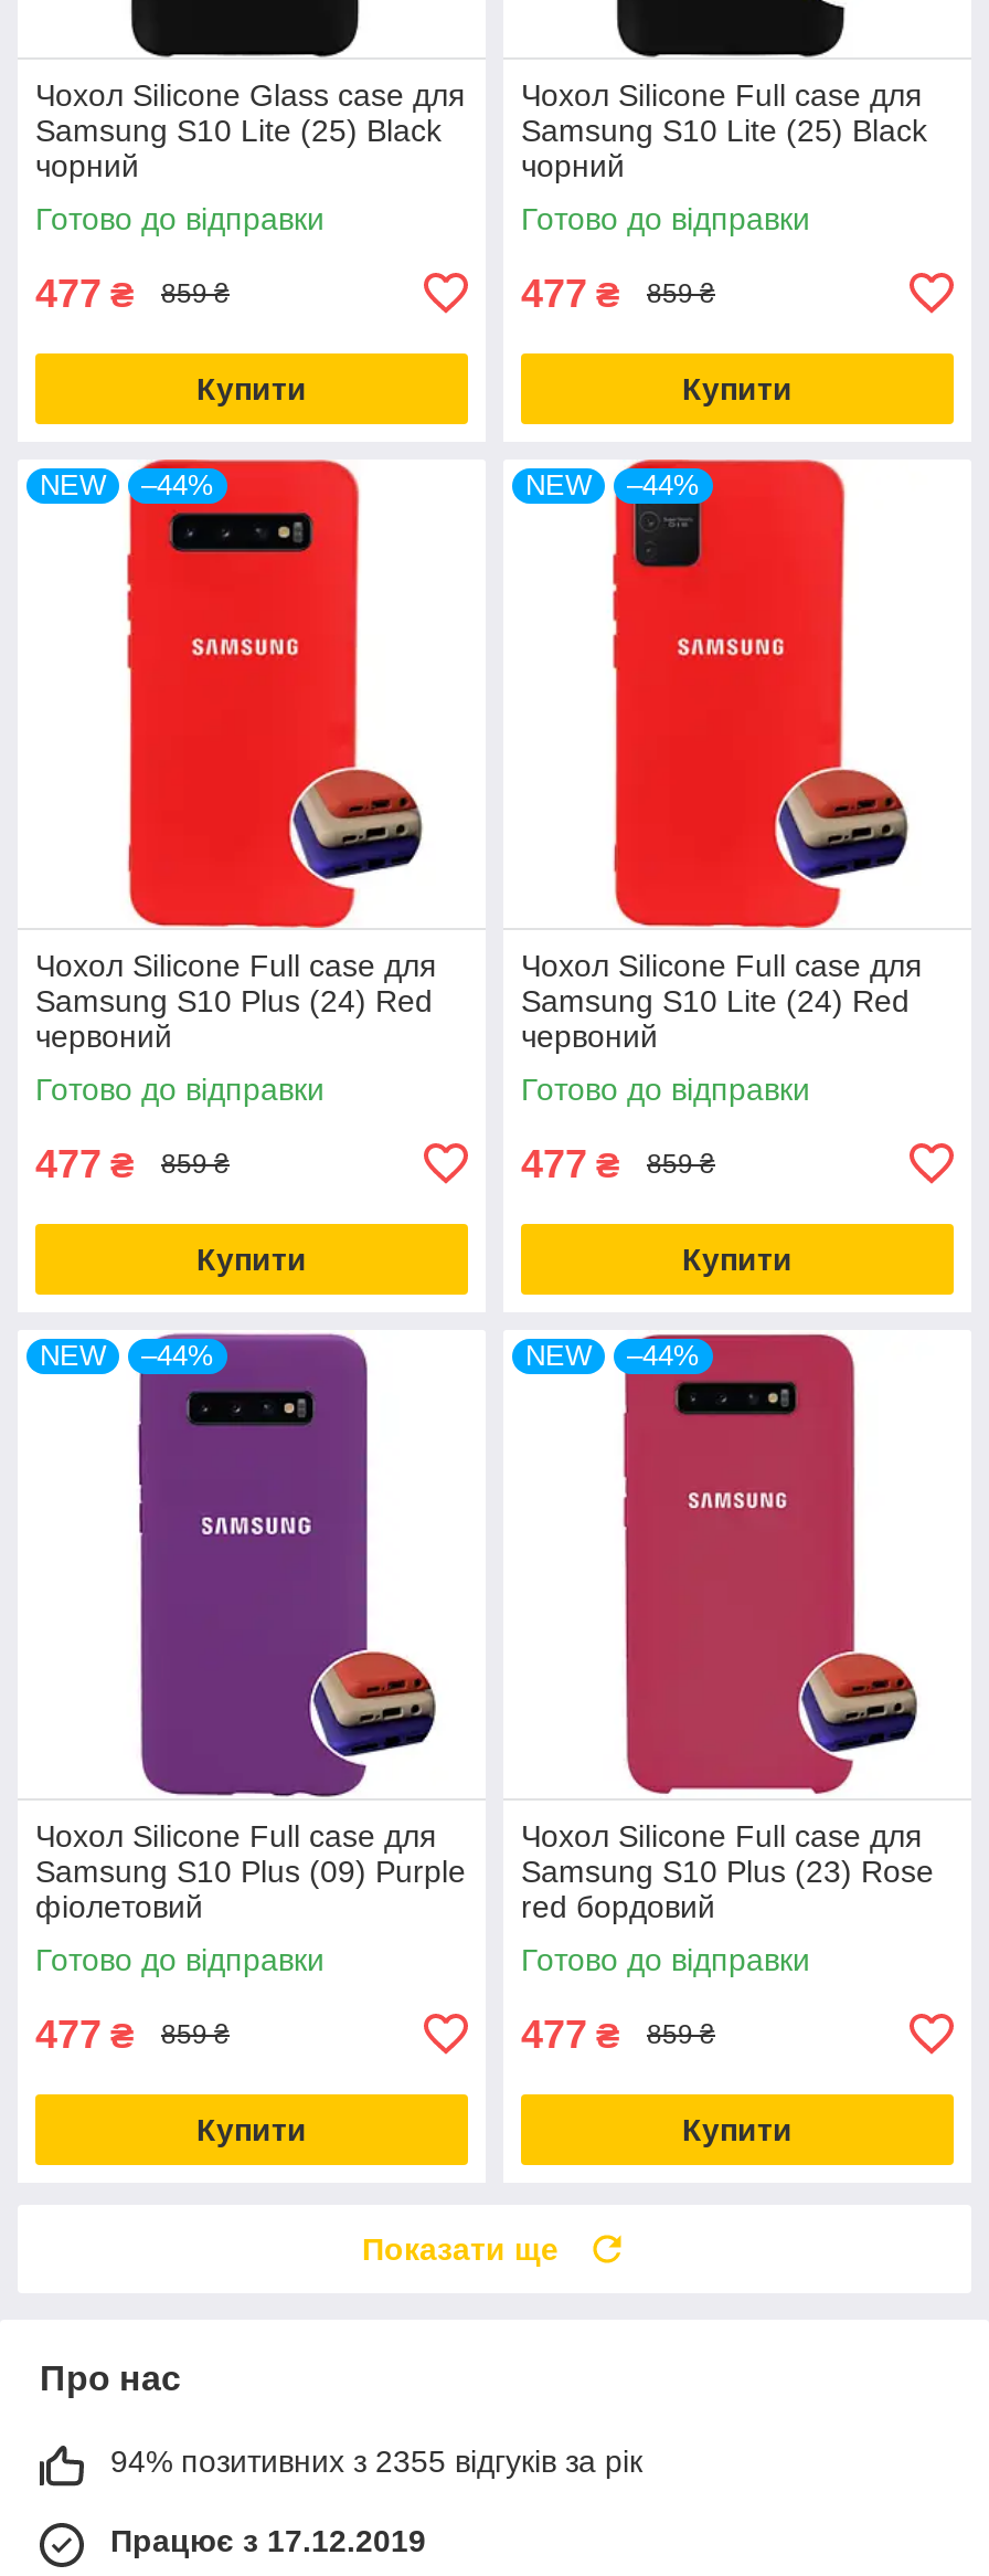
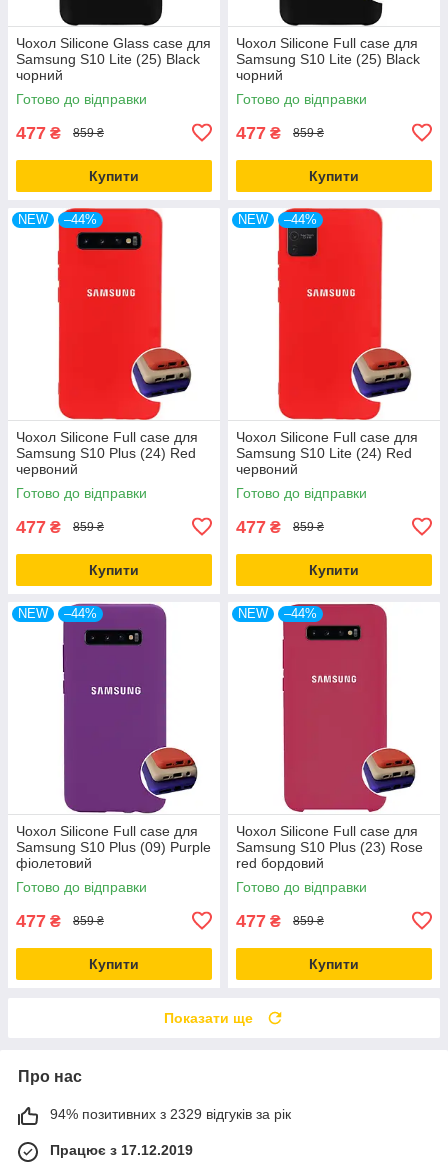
[110,2443,642,2478] 94% позитивних з 2355 відгуків за рік -> [50,1106,291,1122] 94% позитивних з 2329 відгуків за рік

